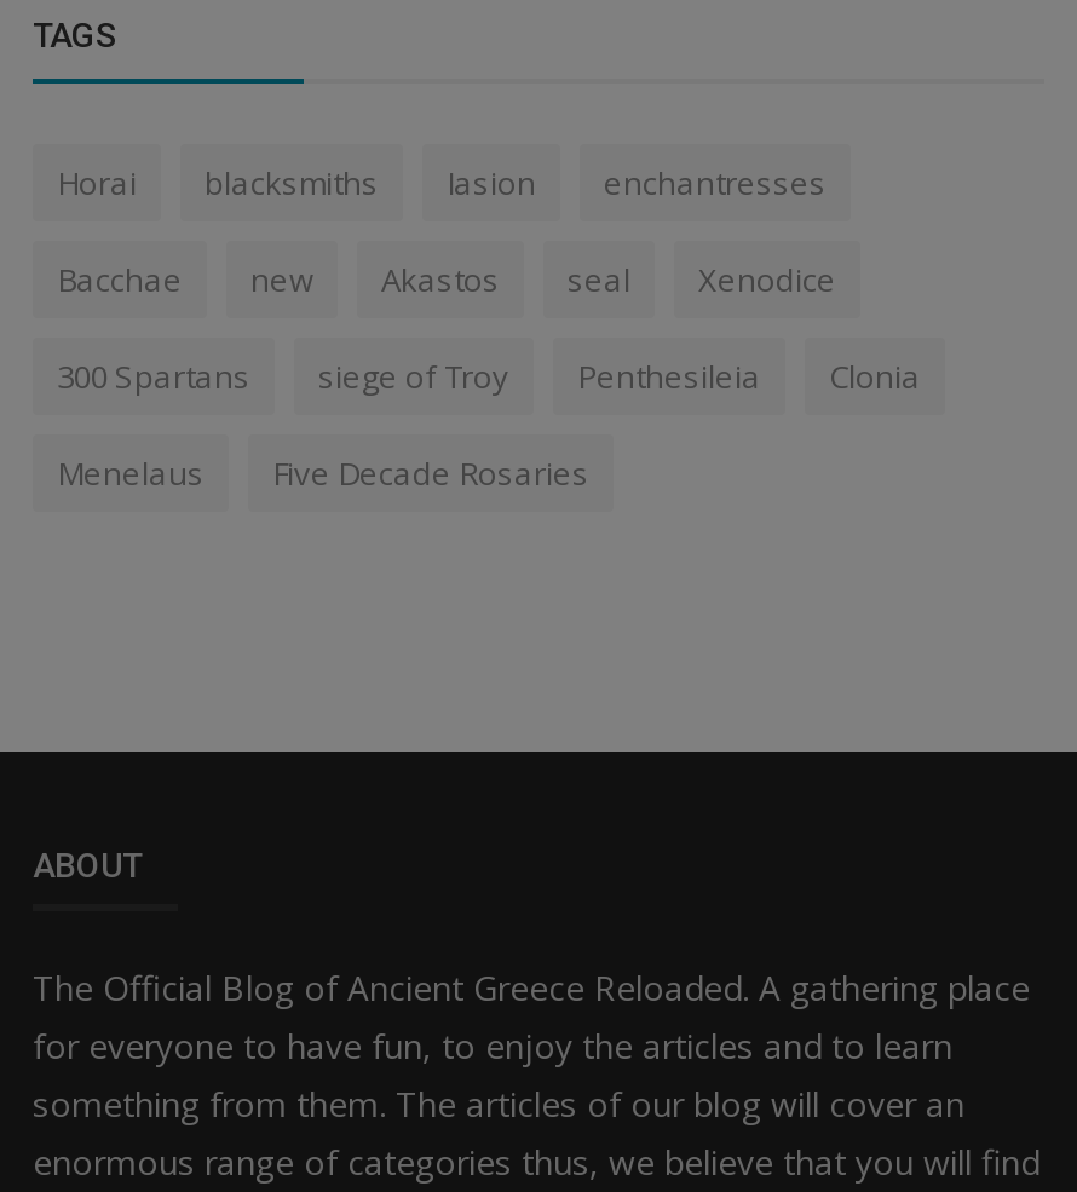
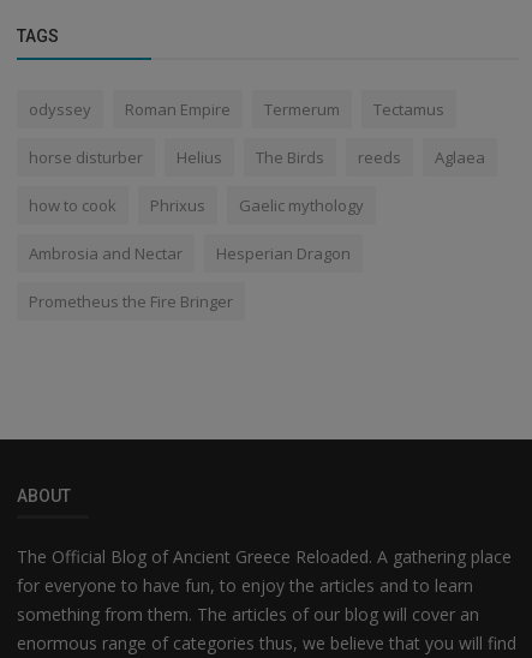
[57,160,921,494] Horai | blacksmiths | Iasion | enchantresses | Bacchae | new | Akastos | seal | Xenodice | 300 Spartans | siege of Troy | Penthesileia | Clonia | Menelaus | Five Decade Rosaries -> [29,98,485,312] odyssey | Roman Empire | Termerum | Tectamus | horse disturber | Helius | The Birds | reeds | Aglaea | how to cook | Phrixus | Gaelic mythology | Ambrosia and Nectar | Hesperian Dragon | Prometheus the Fire Bringer

